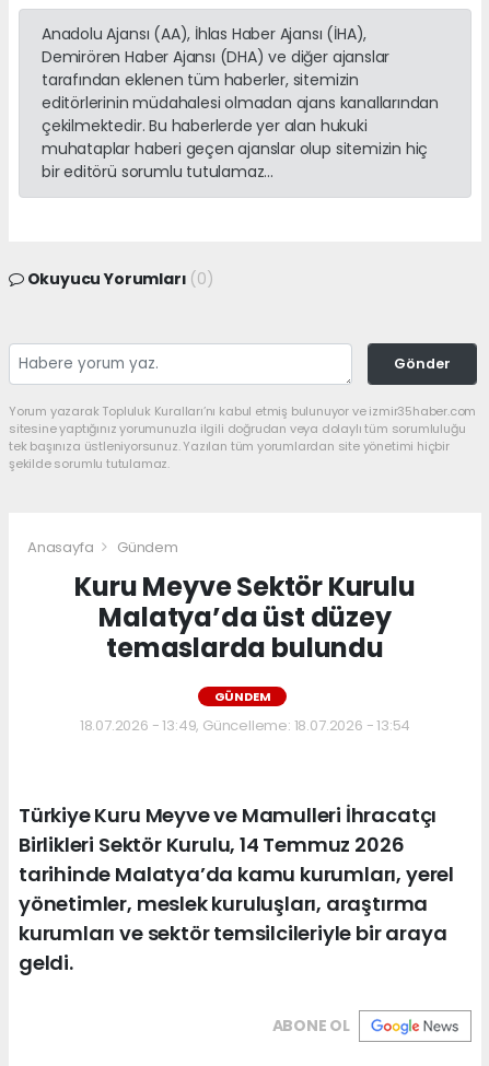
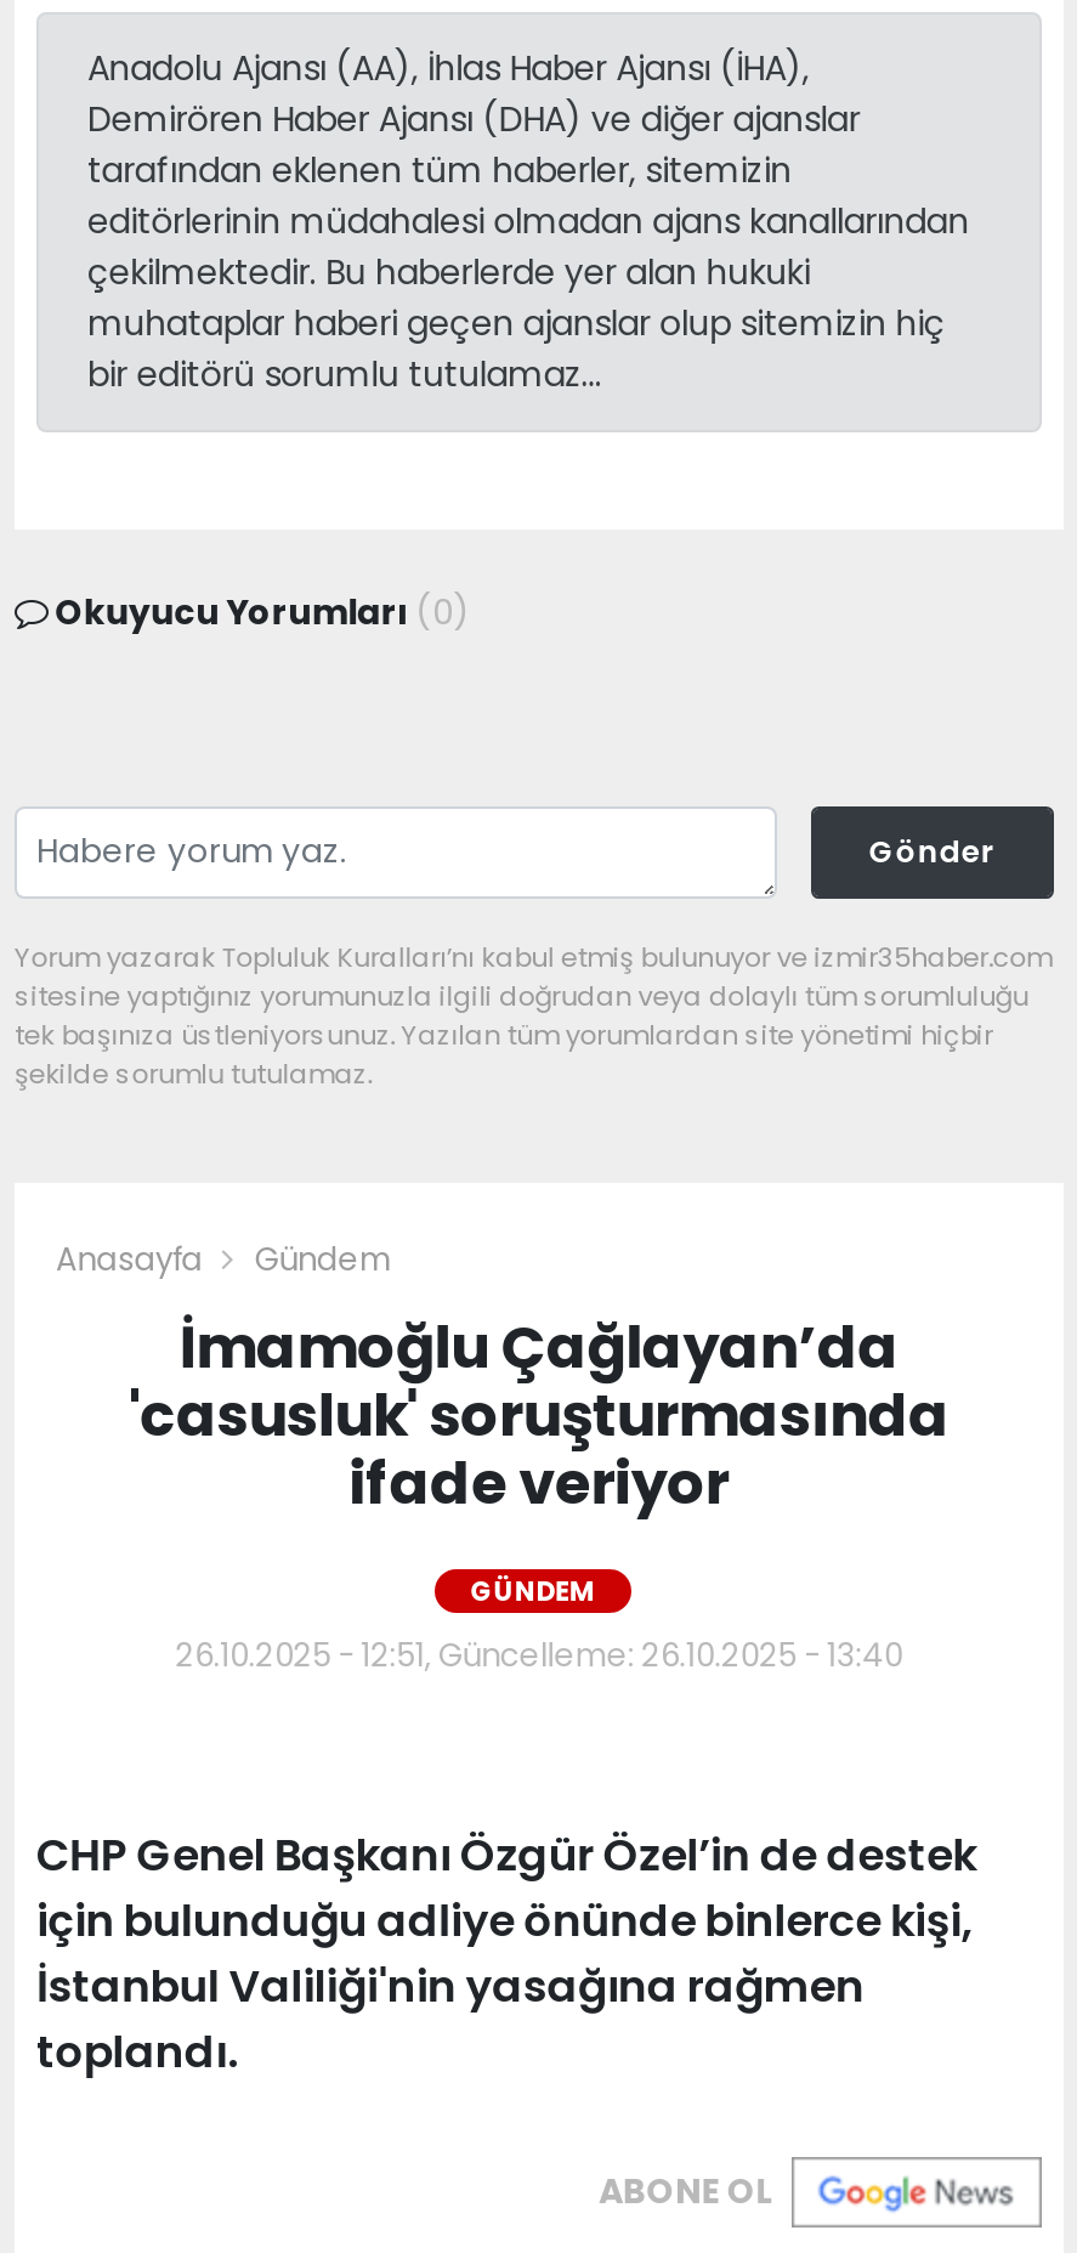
moved [9,354,476,557] -> [15,831,1052,1282]: Gönder | Yorum yazarak Topluluk Kuralları’nı kabul etmiş bulunuyor ve izmir35haber.com | sitesine yaptığınız yorumunuzla ilgili doğrudan veya dolaylı tüm sorumluluğu | tek başınıza üstleniyorsunuz. Yazılan tüm yorumlardan site yönetimi hiçbir | şekilde sorumlu tutulamaz. | Anasayfa | Gündem
[75,568,415,666] Kuru Meyve Sektör Kurulu | Malatya’da üst düzey | temaslarda bulundu -> [129,1306,950,1522] İmamoğlu Çağlayan’da | 'casusluk' soruşturmasında | ifade veriyor
moved [214,687,271,705] -> [470,1571,596,1610]: GÜNDEM
[80,715,410,735] 18.07.2026 - 13:49, Güncelleme: 18.07.2026 - 13:54 -> [176,1632,903,1678] 26.10.2025 - 12:51, Güncelleme: 26.10.2025 - 13:40
[19,801,454,976] Türkiye Kuru Meyve ve Mamulleri İhracatçı | Birlikleri Sektör Kurulu, 14 Temmuz 2026 | tarihinde Malatya’da kamu kurumları, yerel | yönetimler, meslek kuruluşları, araştırma | kurumları ve sektör temsilcileriyle bir araya | geldi. -> [36,1824,976,2081] CHP Genel Başkanı Özgür Özel’in de destek | için bulunduğu adliye önünde binlerce kişi, | İstanbul Valiliği'nin yasağına rağmen | toplandı.

